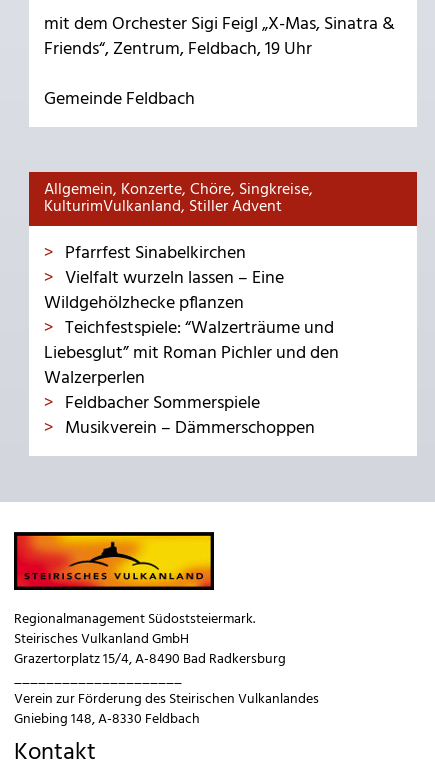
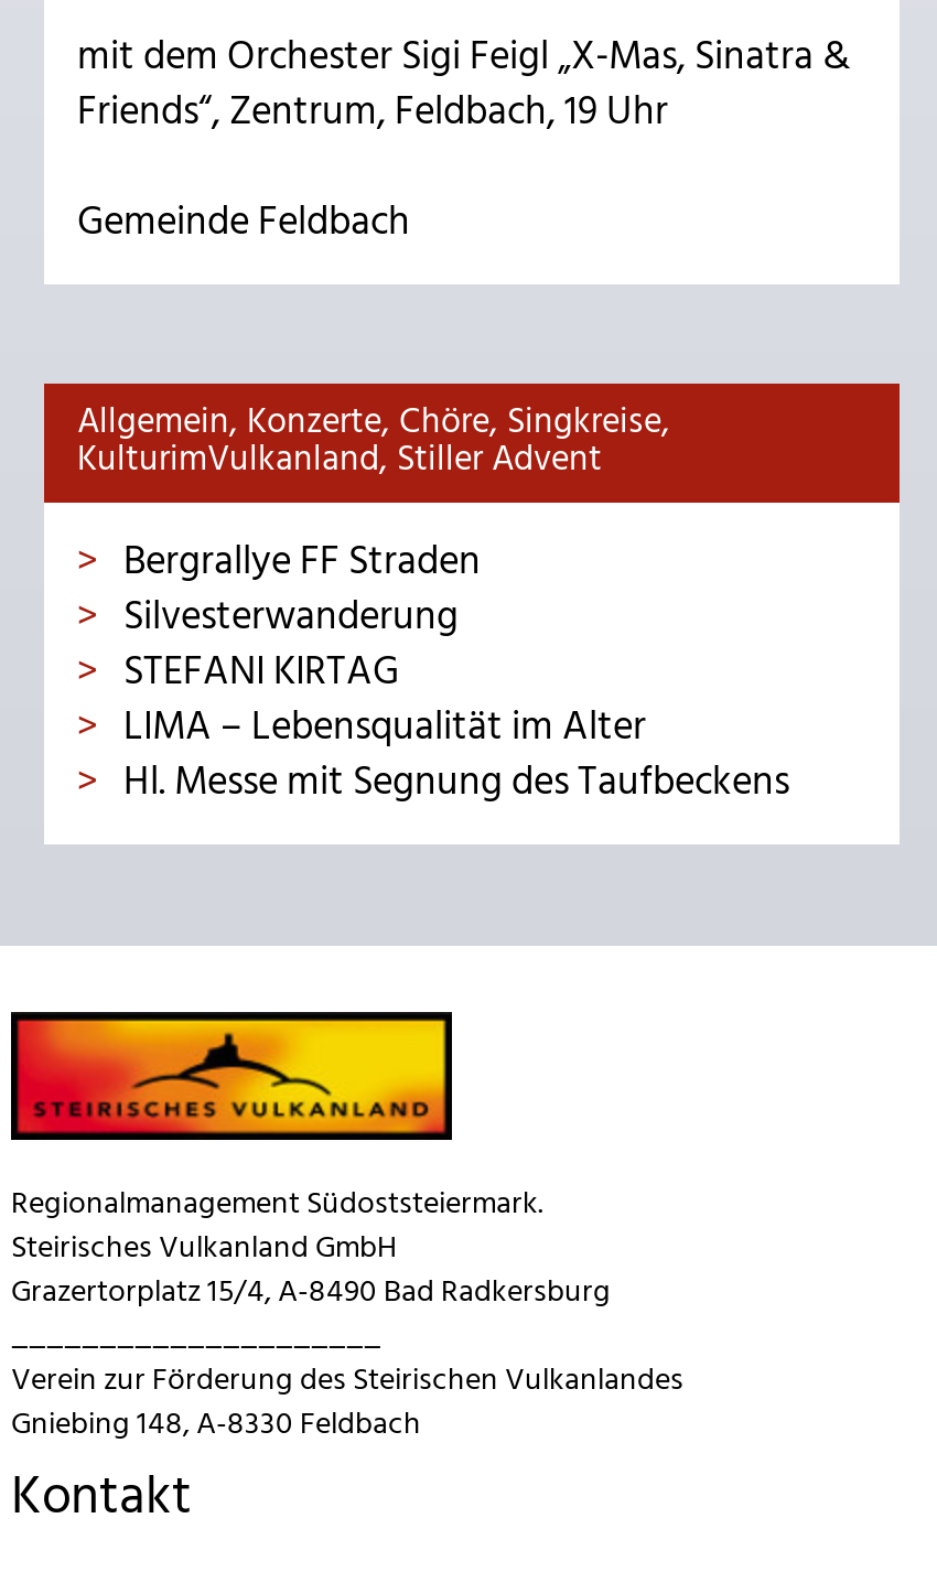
[44,239,339,443] Pfarrfest Sinabelkirchen | Vielfalt wurzeln lassen – Eine | Wildgehölzhecke pflanzen | Teichfestspiele: “Walzerträume und | Liebesglut” mit Roman Pichler und den | Walzerperlen | Feldbacher Sommerspiele | Musikverein – Dämmerschoppen -> [115,531,789,815] Bergrallye FF Straden | Silvesterwanderung | STEFANI KIRTAG | LIMA – Lebensqualität im Alter | Hl. Messe mit Segnung des Taufbeckens

